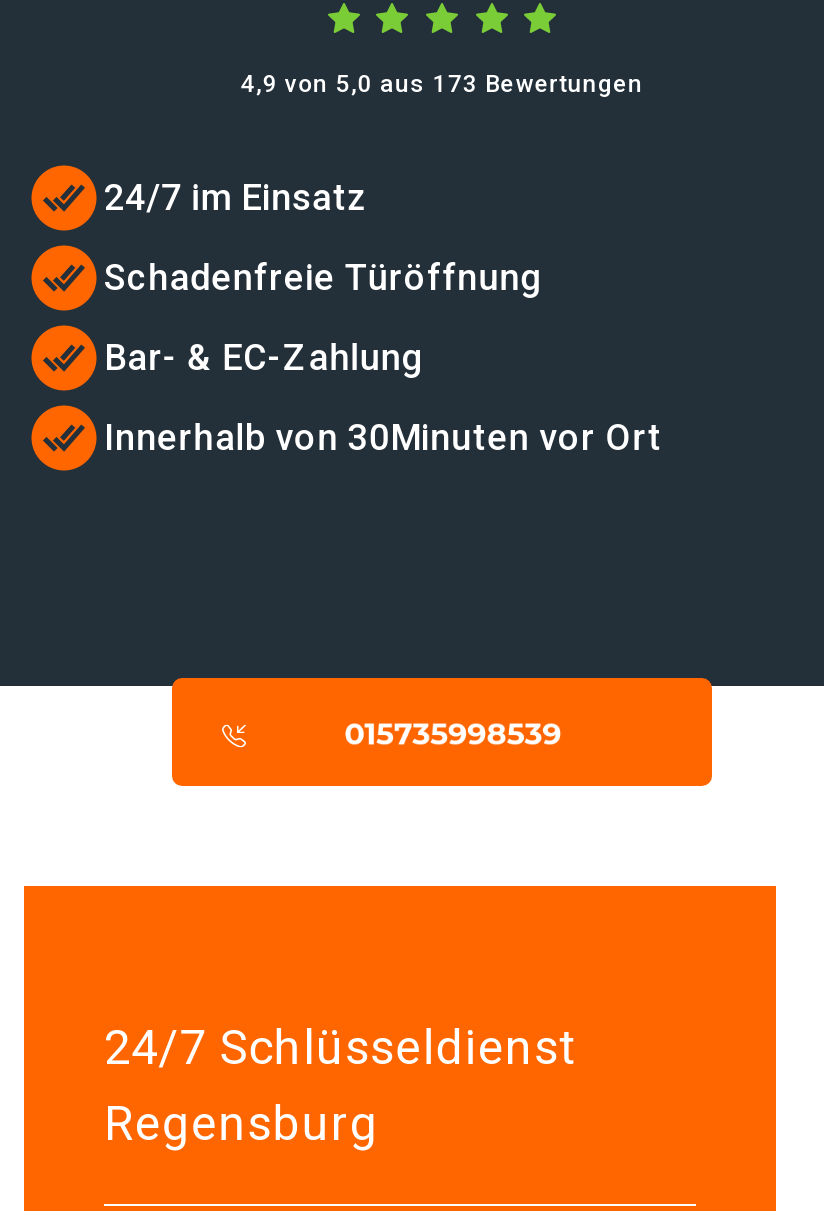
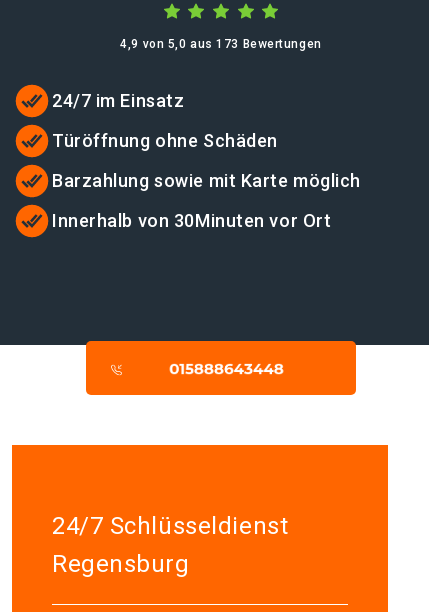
[104,256,542,298] Schadenfreie Türöffnung -> [52,130,278,151] Türöffnung ohne Schäden
[104,336,423,378] Bar- & EC-Zahlung -> [52,170,361,191] Barzahlung sowie mit Karte möglich

